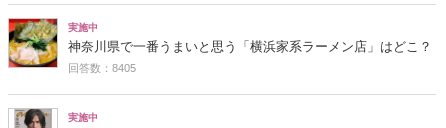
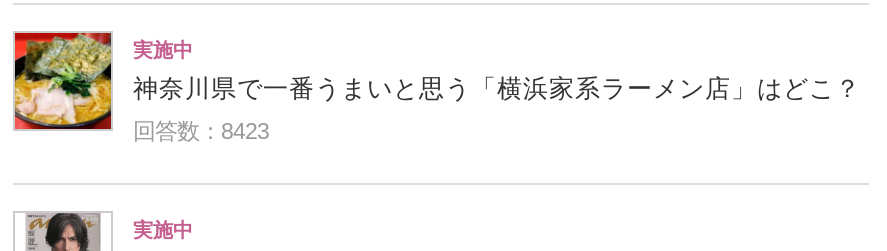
[68,62,136,74] 回答数：8405 -> [133,119,269,143] 回答数：8423

